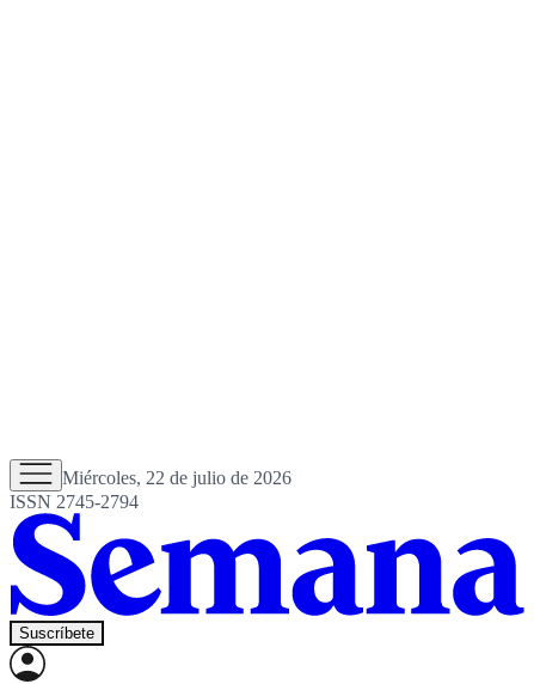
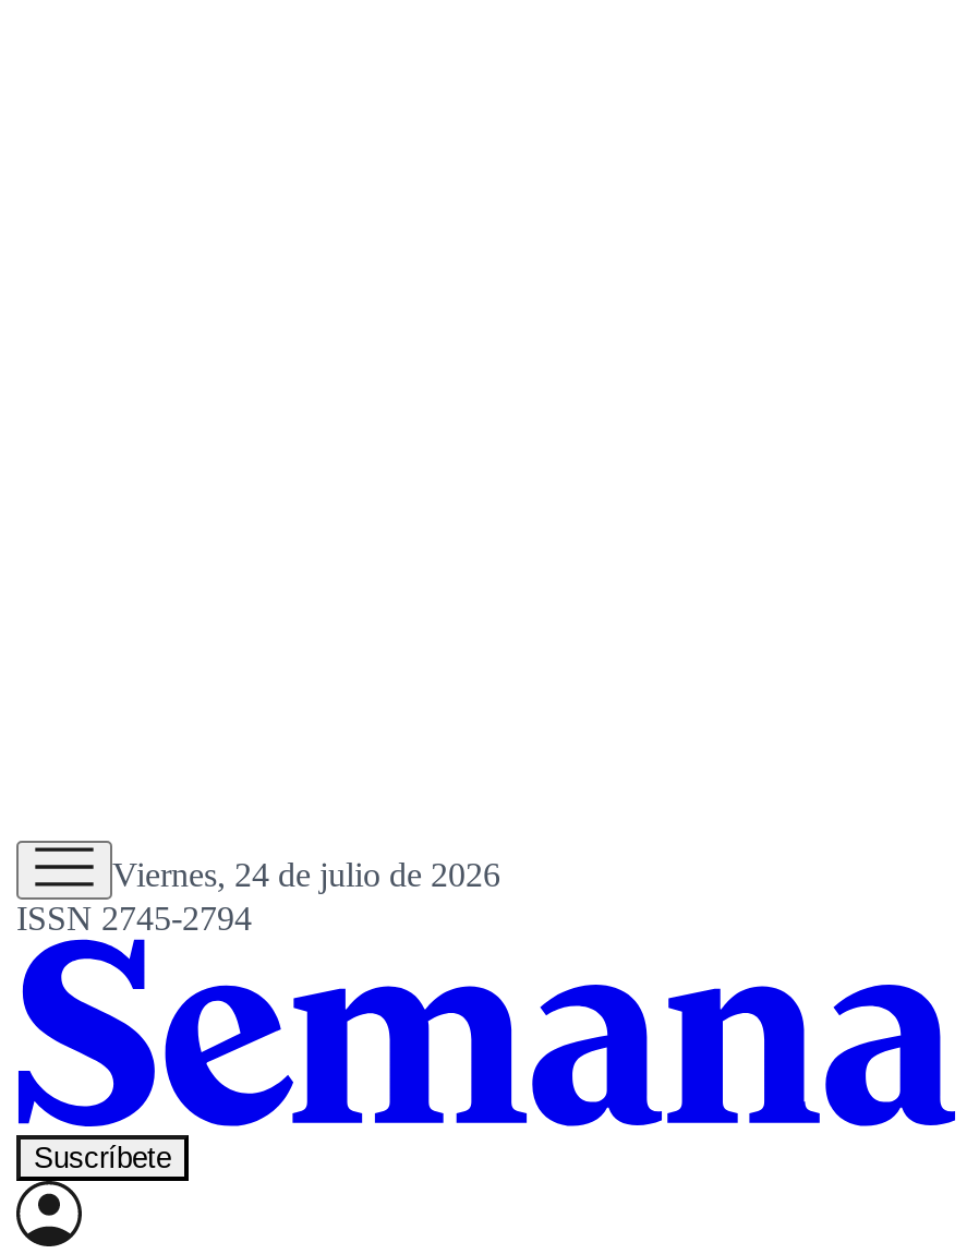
[62,468,291,488] Miércoles, 22 de julio de 2026 -> [112,856,500,893] Viernes, 24 de julio de 2026

